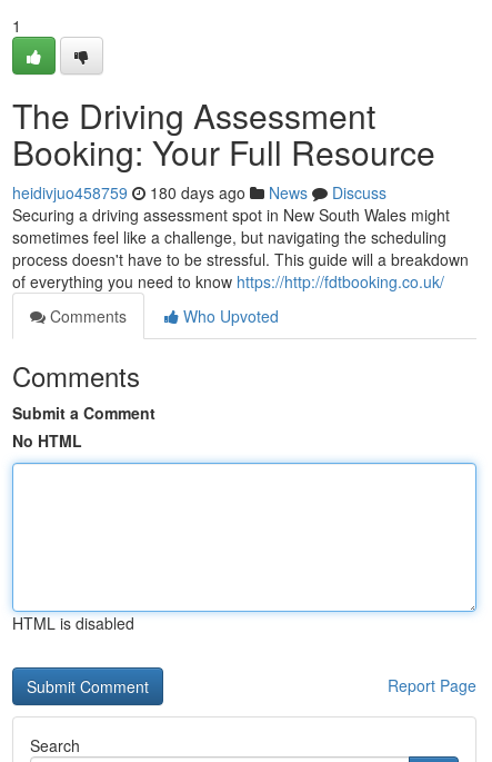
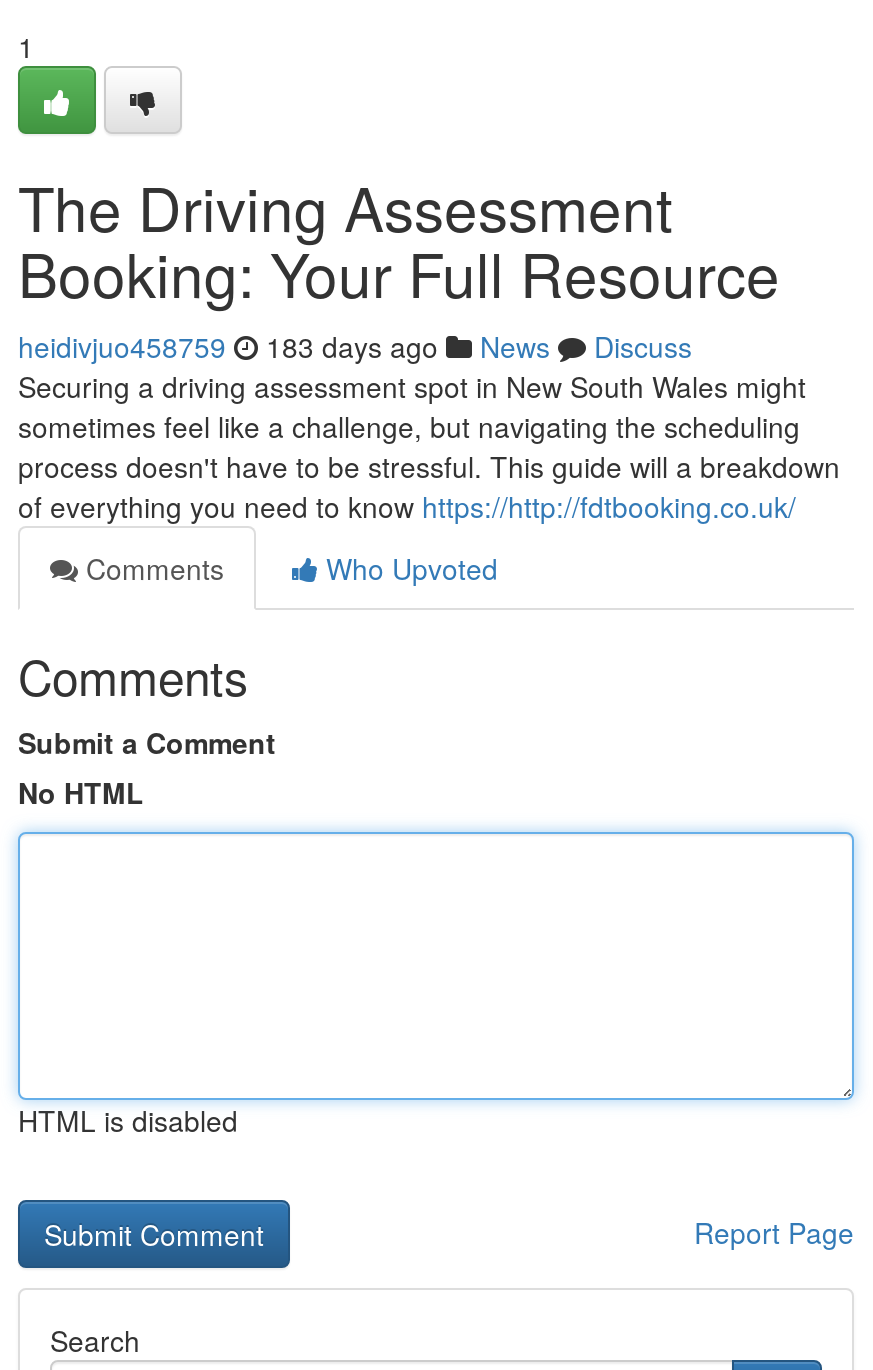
[12,181,386,204] heidivjuo458759 180 days ago News Discuss -> [18,326,692,366] heidivjuo458759 183 days ago News Discuss

